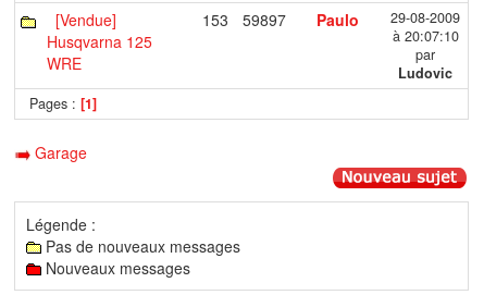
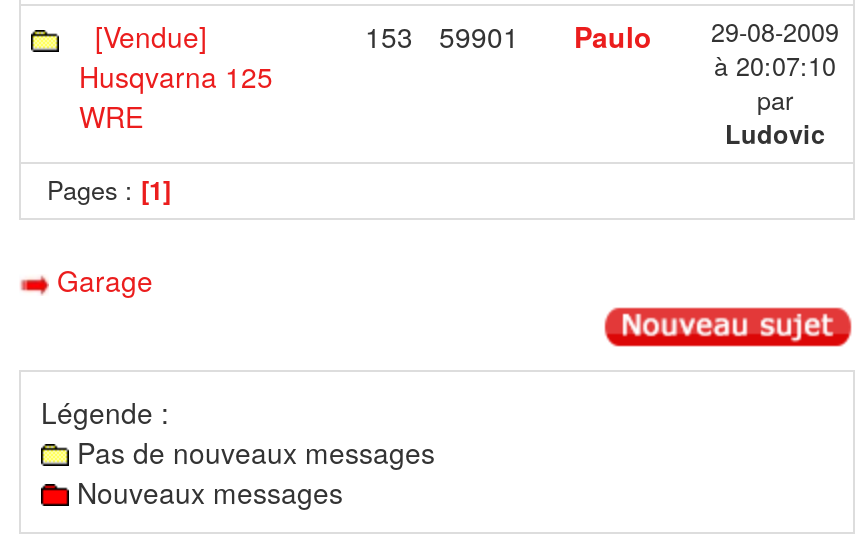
[202,8,460,31] 153 59897 Paulo 29-08-2009 -> [365,15,839,57] 153 59901 Paulo 29-08-2009

